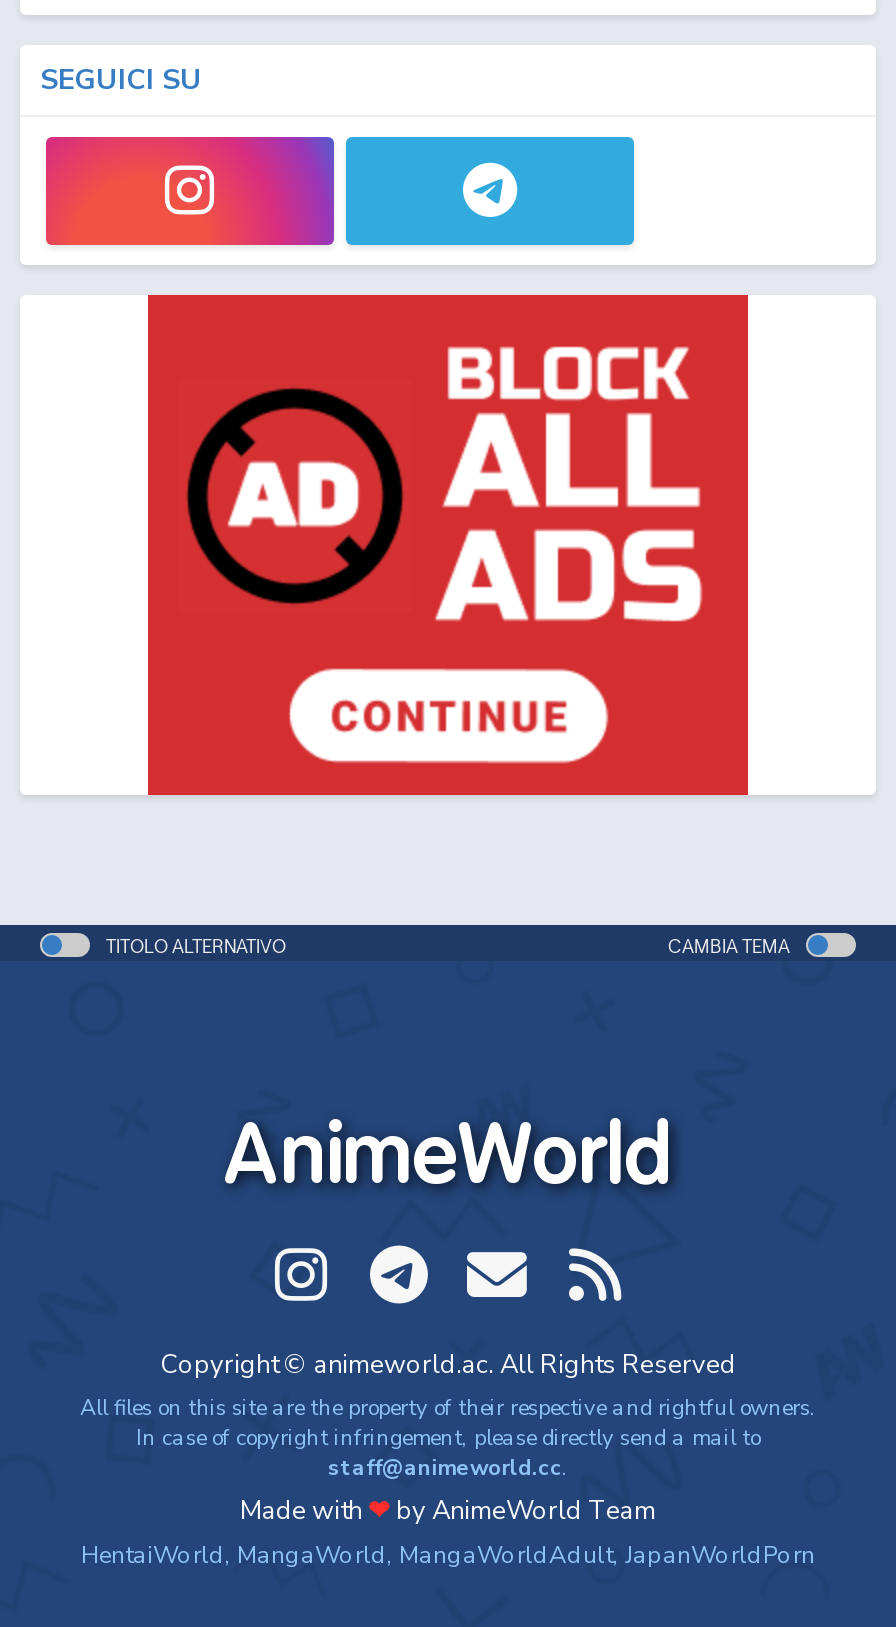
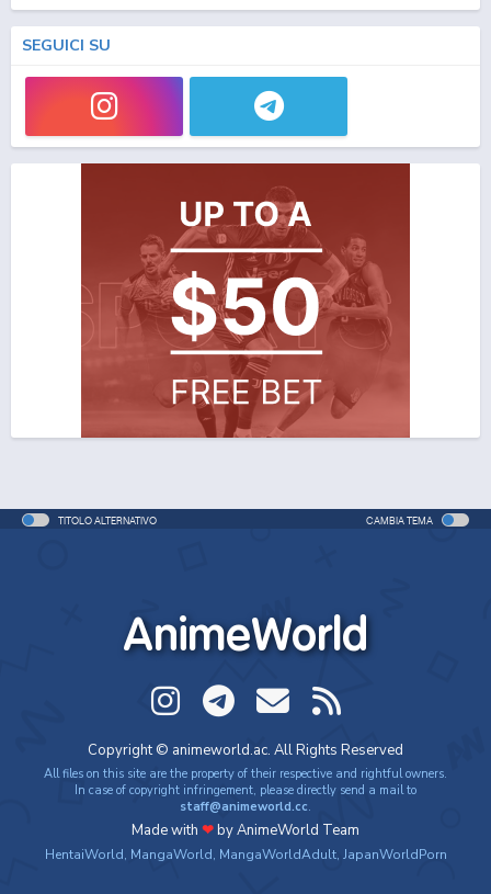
[148,295,748,795] [image] -> [81,163,410,438] [image]

